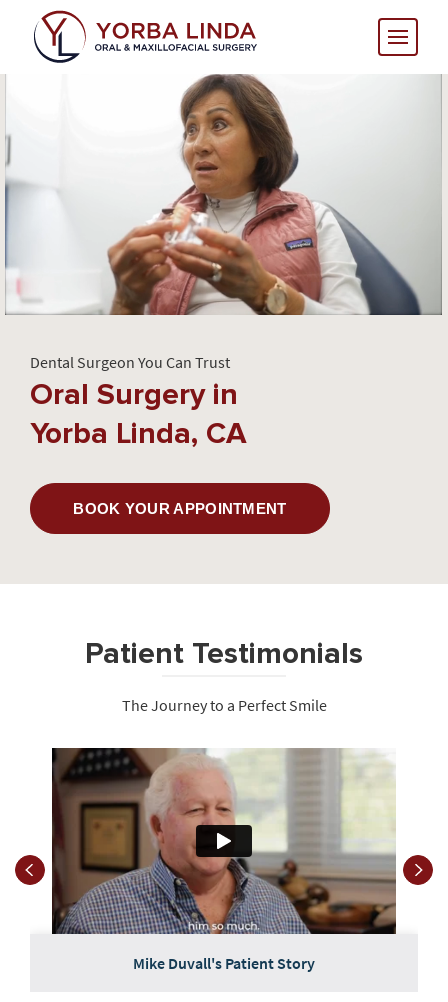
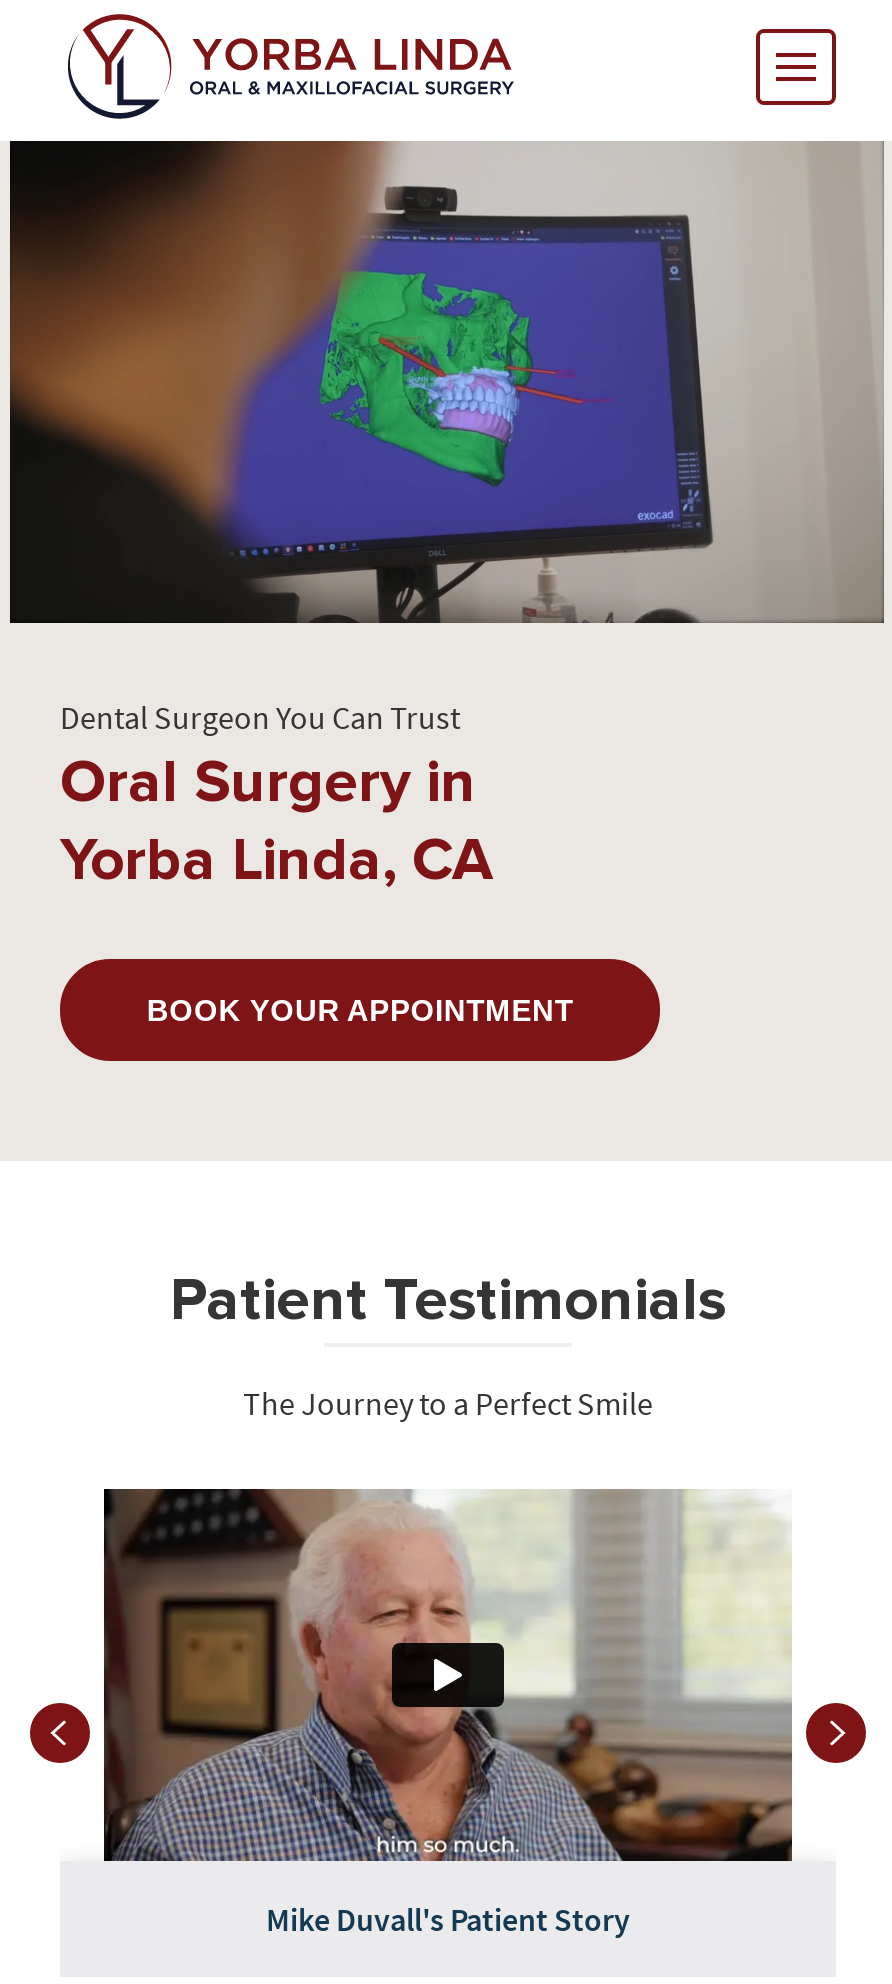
[4,74,441,316] [image] -> [8,139,882,625] [image]

